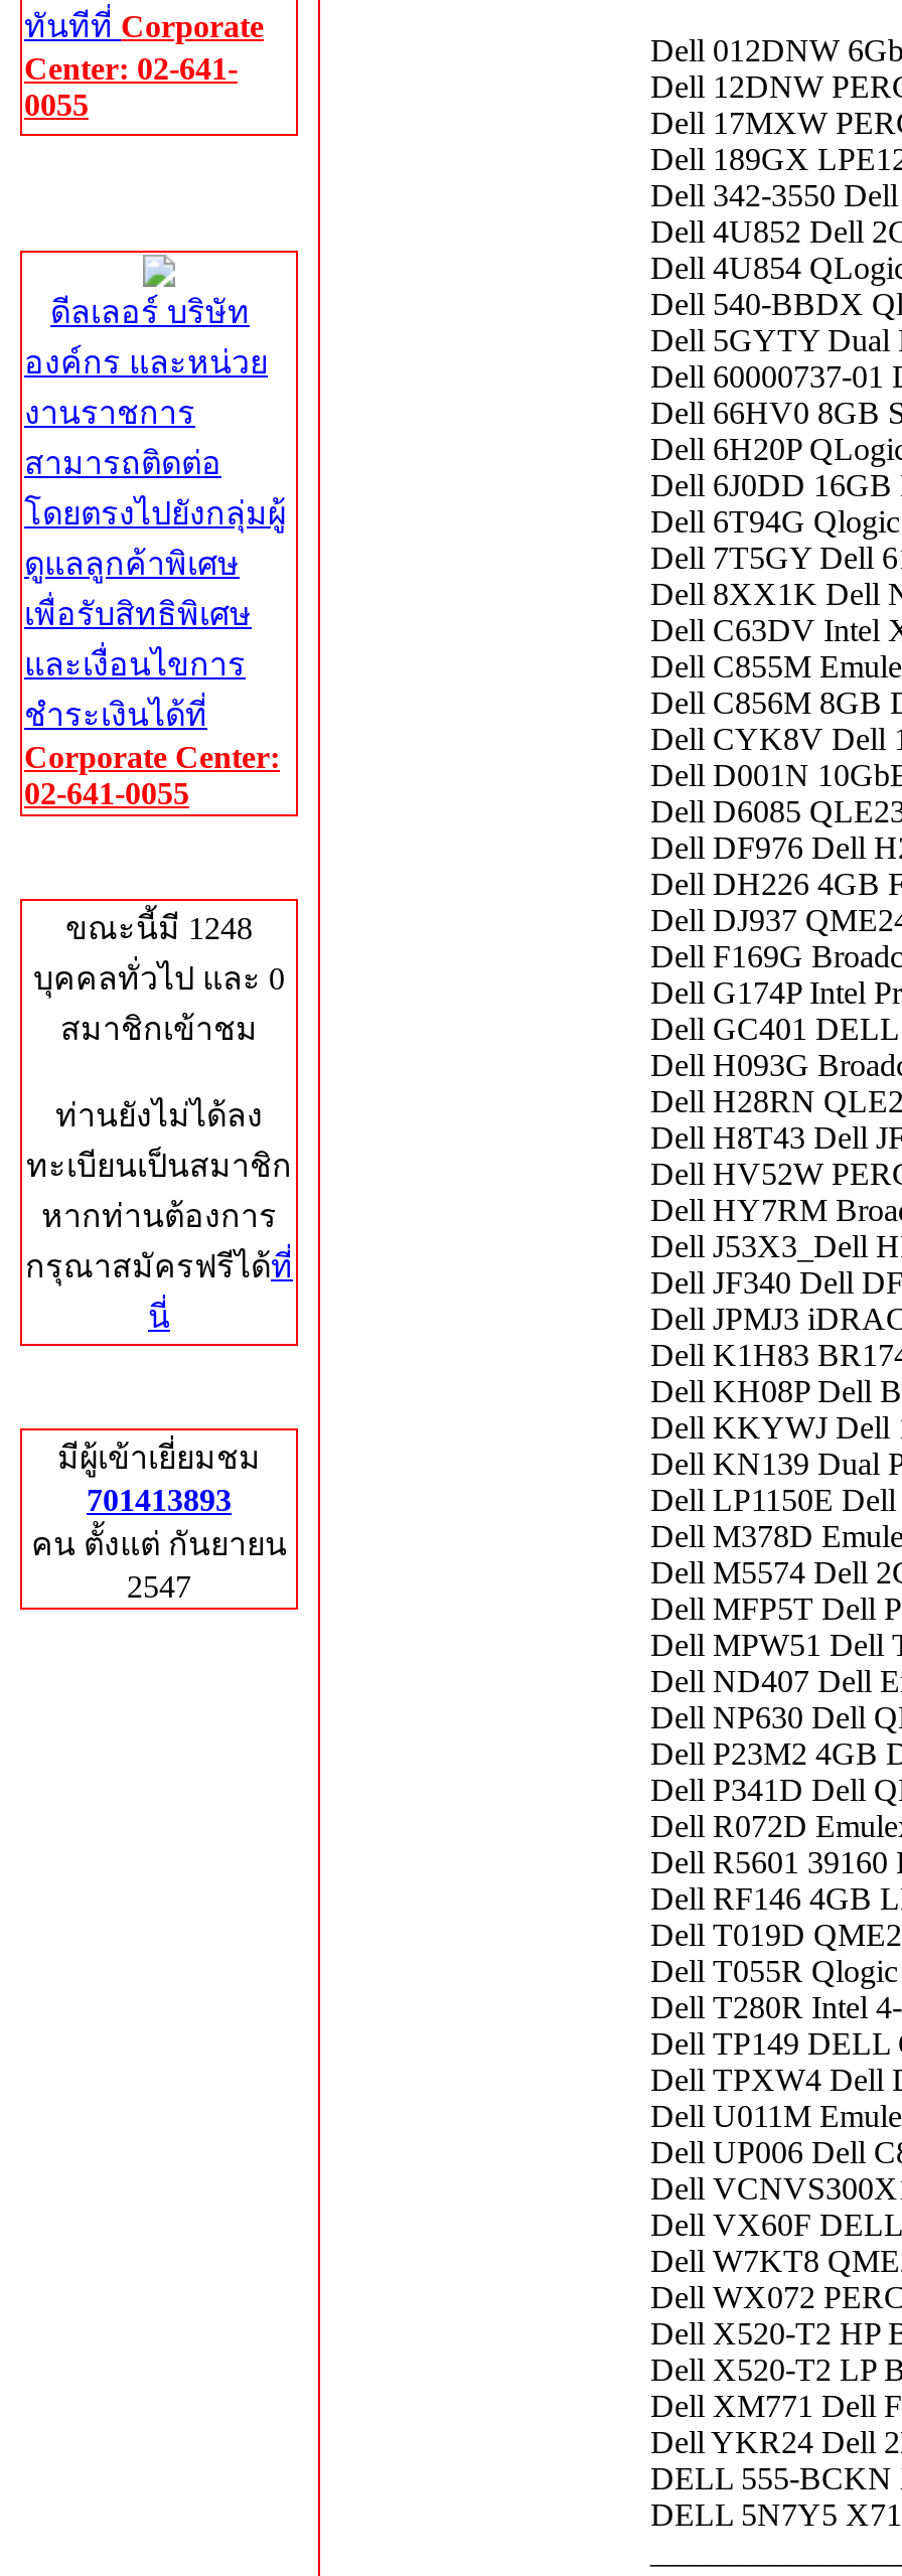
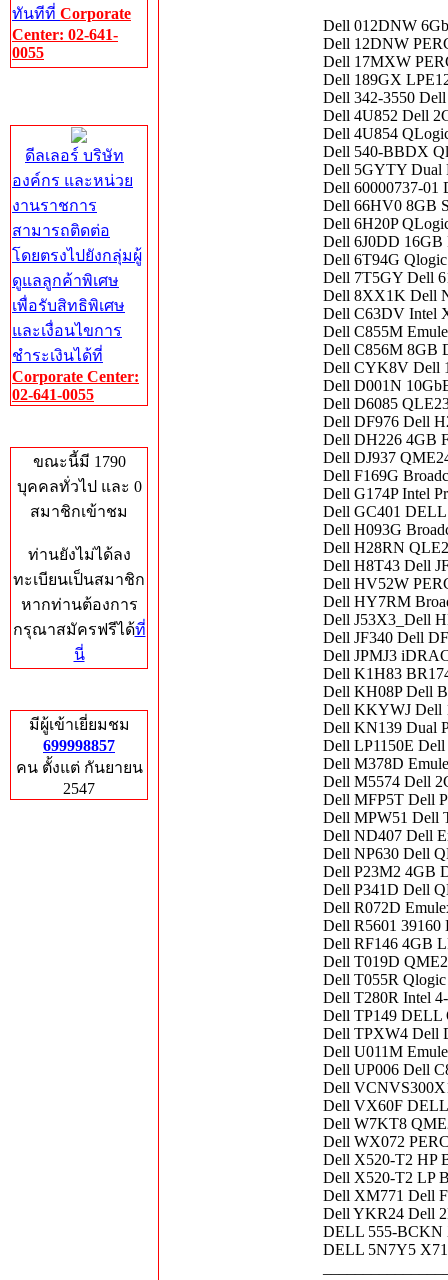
[65,911,253,945] ขณะนี้มี 1248 -> [32,453,125,470] ขณะนี้มี 1790
[87,1483,232,1517] 701413893 -> [43,737,115,754] 699998857

